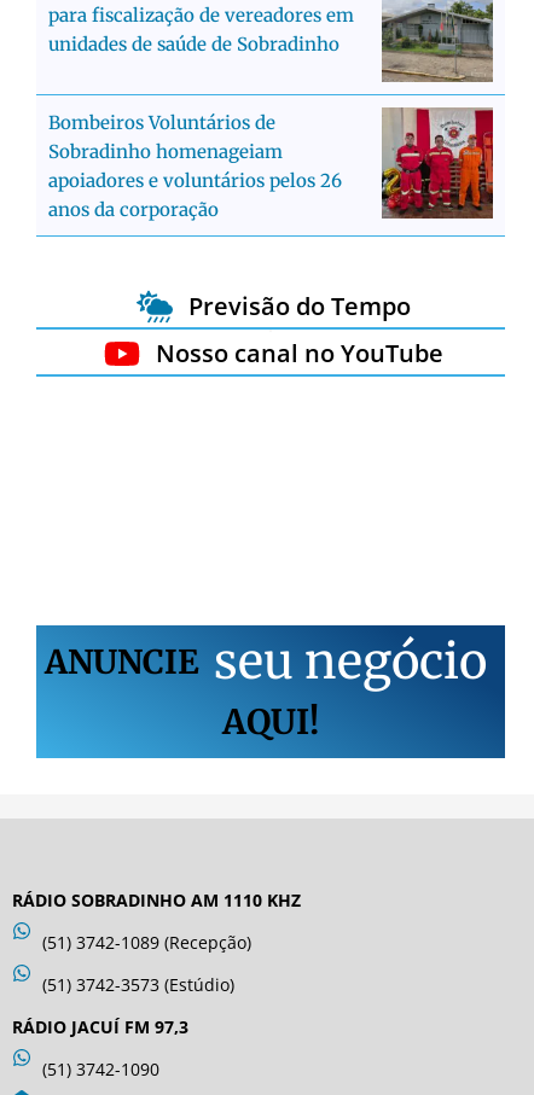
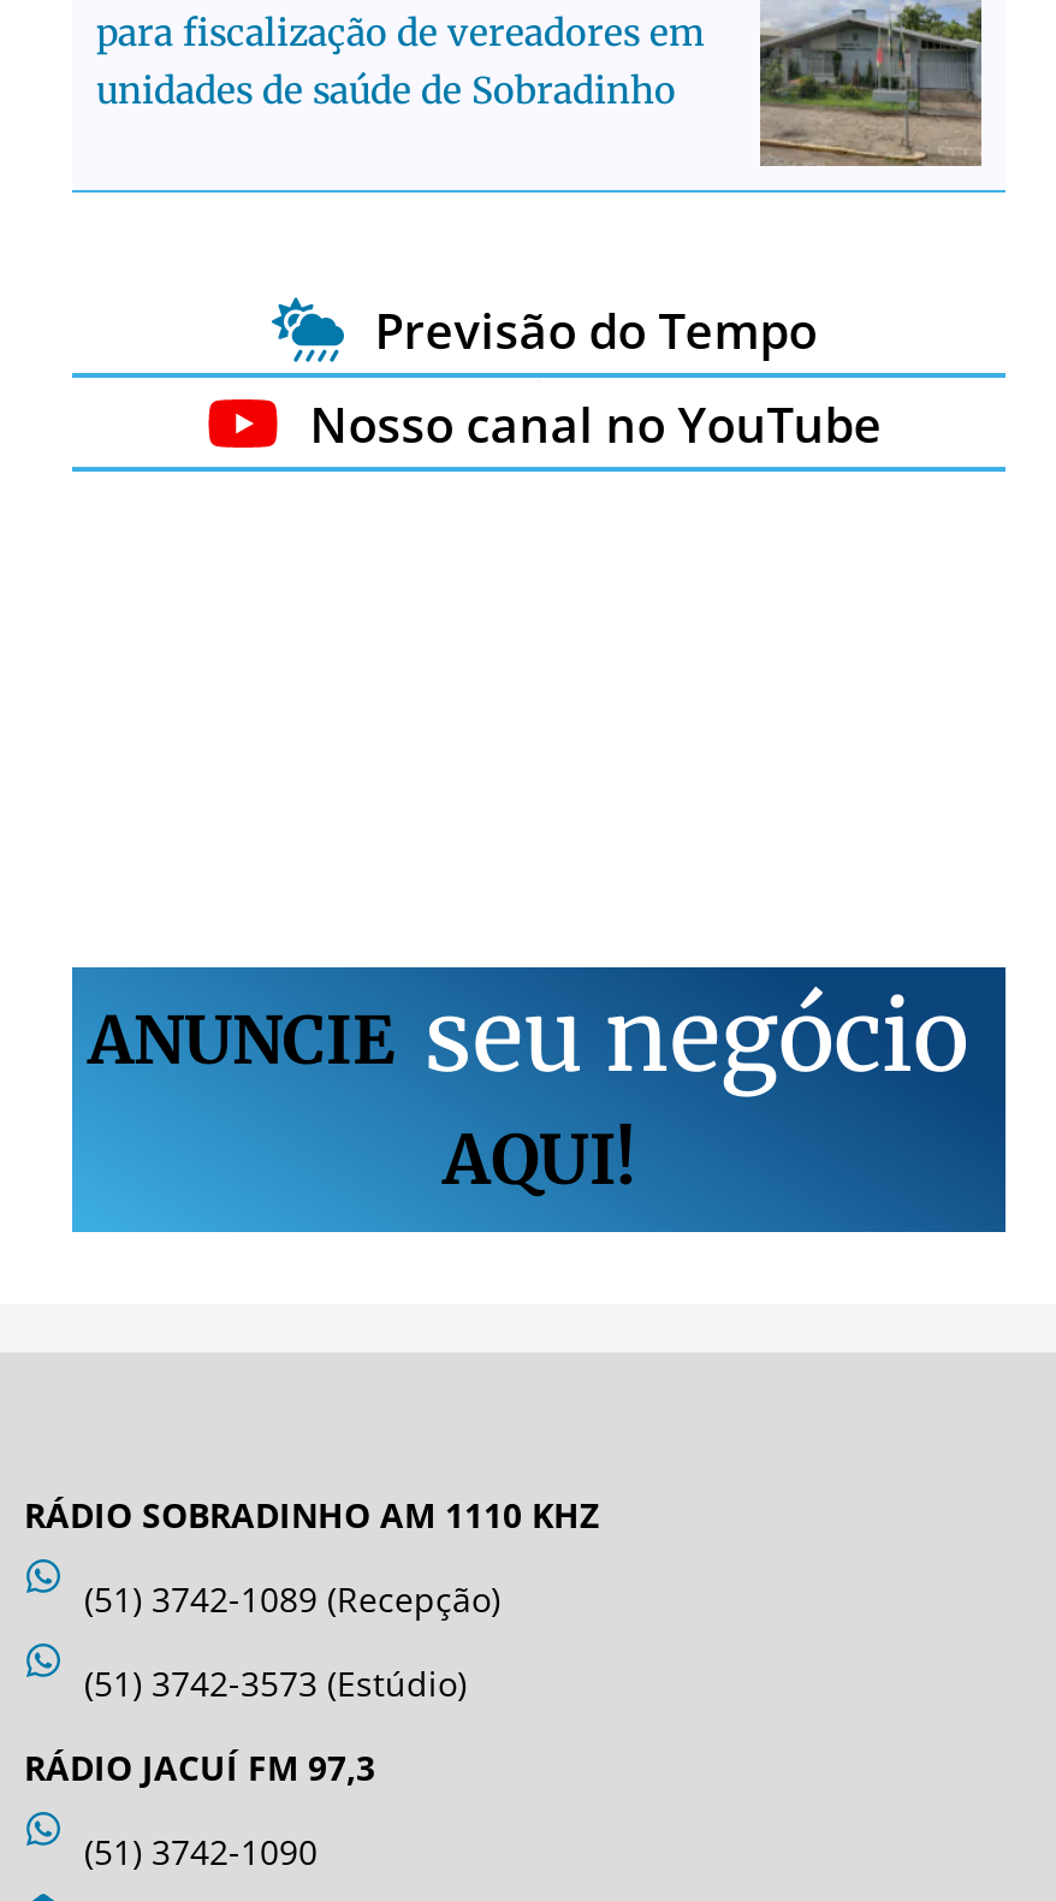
[48,106,494,221] [image] | Bombeiros Voluntários de | Sobradinho homenageiam | apoiadores e voluntários pelos 26 | anos da corporação -> none

